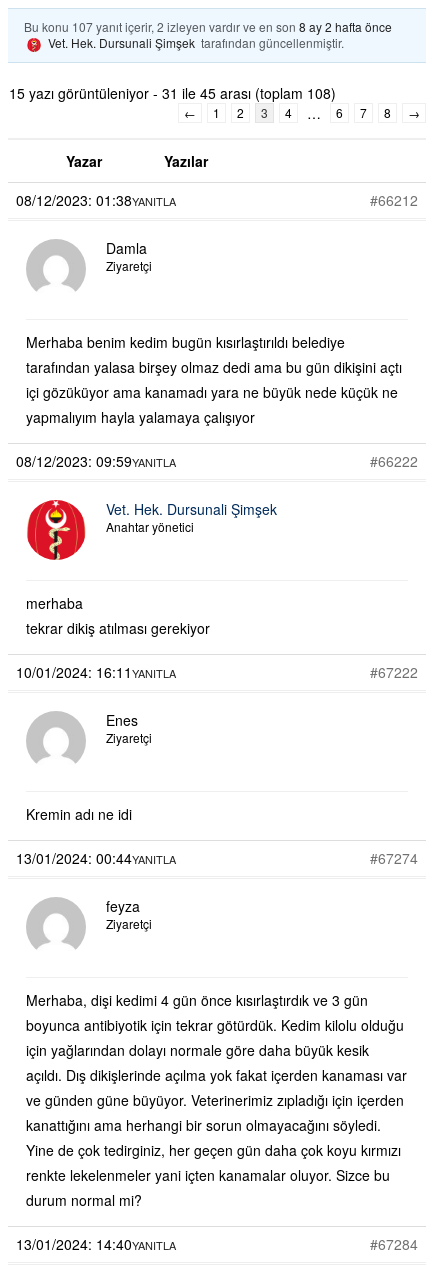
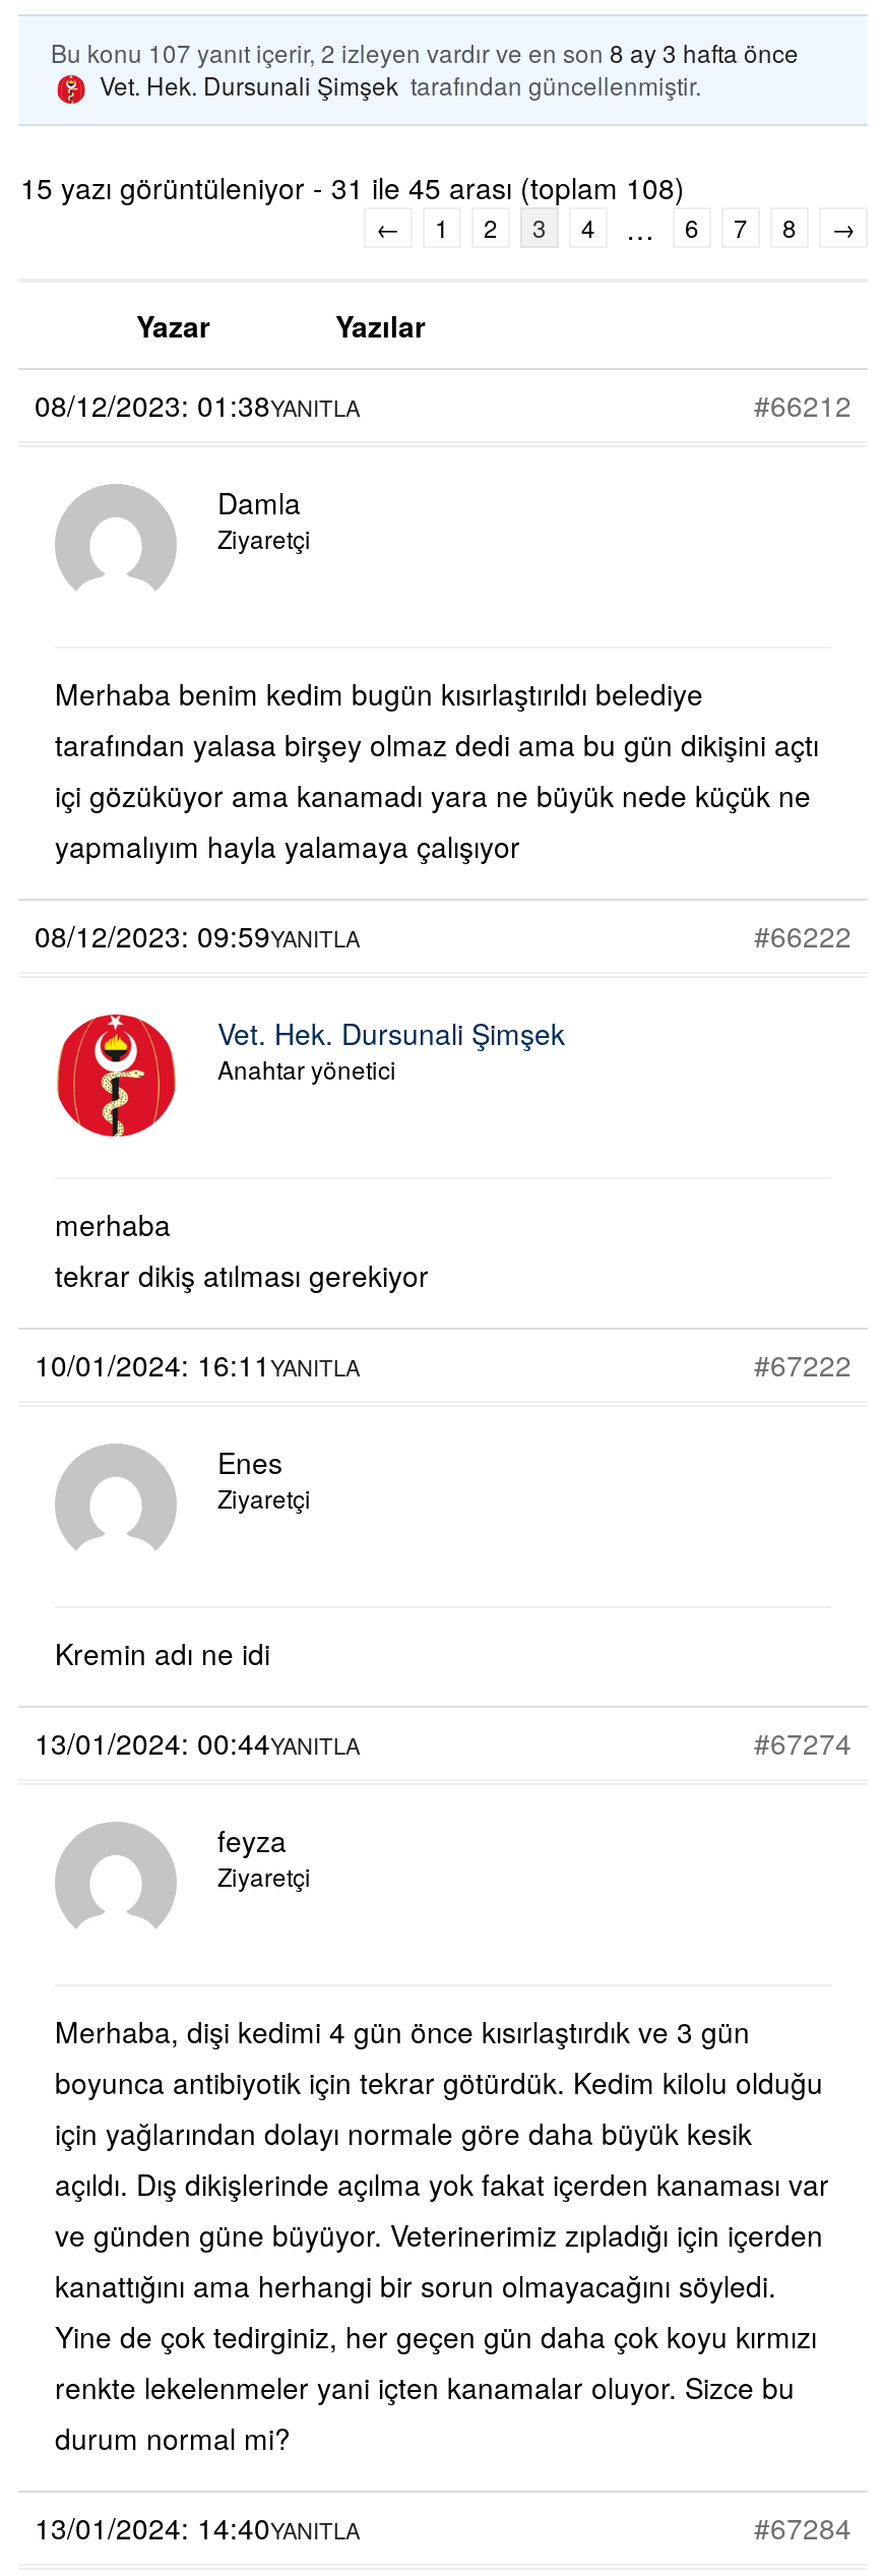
[24,18,392,35] Bu konu 107 yanıt içerir, 2 izleyen vardır ve en son 8 ay 2 hafta önce -> [51,35,799,69] Bu konu 107 yanıt içerir, 2 izleyen vardır ve en son 8 ay 3 hafta önce

